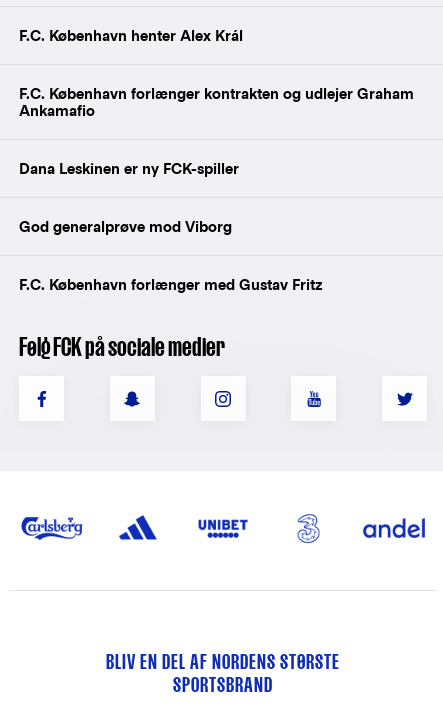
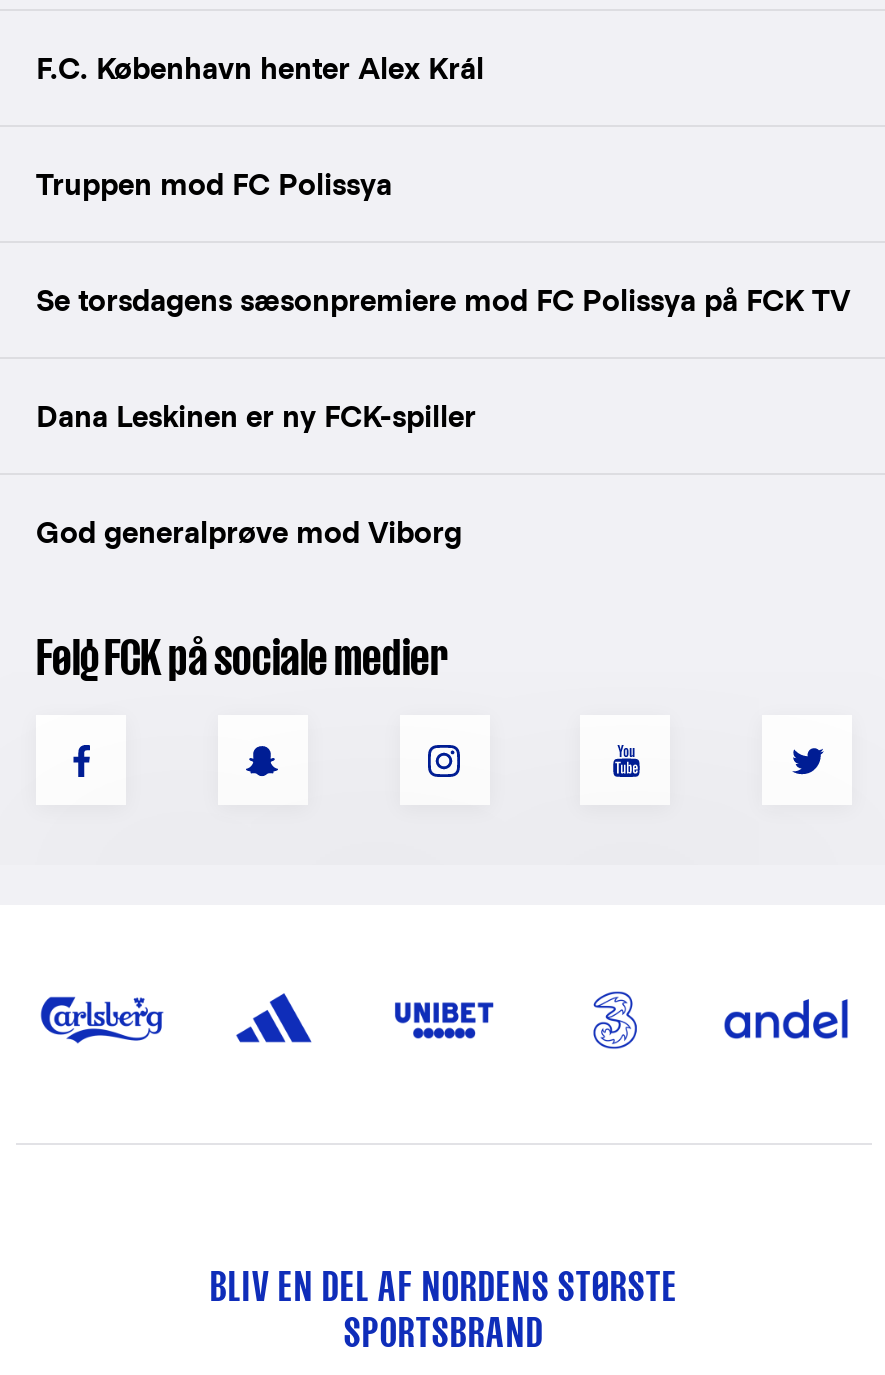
[19,85,414,119] F.C. København forlænger kontrakten og udlejer Graham | Ankamafio -> [36,168,850,318] Truppen mod FC Polissya | Se torsdagens sæsonpremiere mod FC Polissya på FCK TV
moved [19,160,239,235] -> [36,400,476,550]: Dana Leskinen er ny FCK-spiller | God generalprøve mod Viborg
[19,276,322,293] F.C. København forlænger med Gustav Fritz -> none

